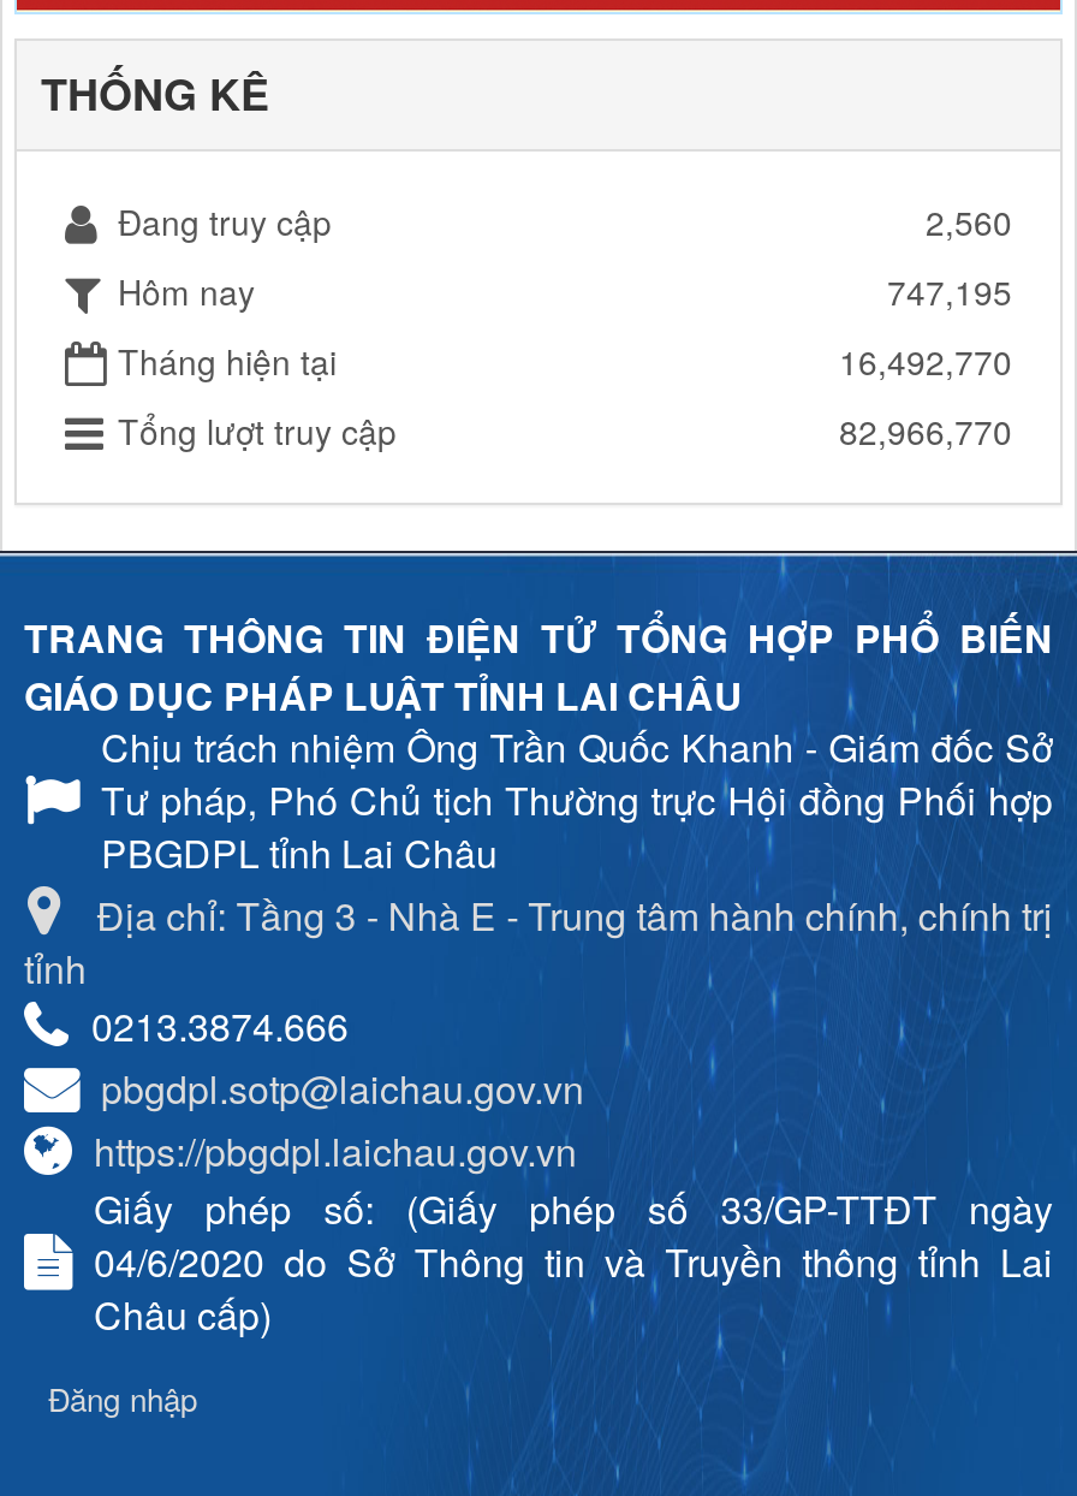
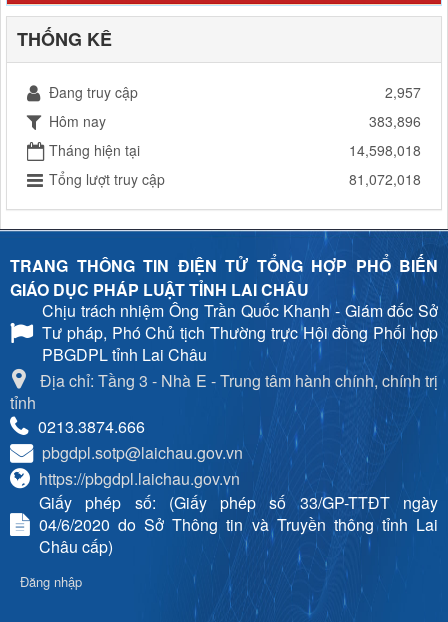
[926,198,1012,246] 2,560 -> [385,82,421,102] 2,957
[887,267,1012,316] 747,195 -> [369,111,421,131] 383,896
[839,337,1012,385] 16,492,770 -> [349,140,421,160] 14,598,018
[839,407,1012,455] 82,966,770 -> [349,169,421,189] 81,072,018

